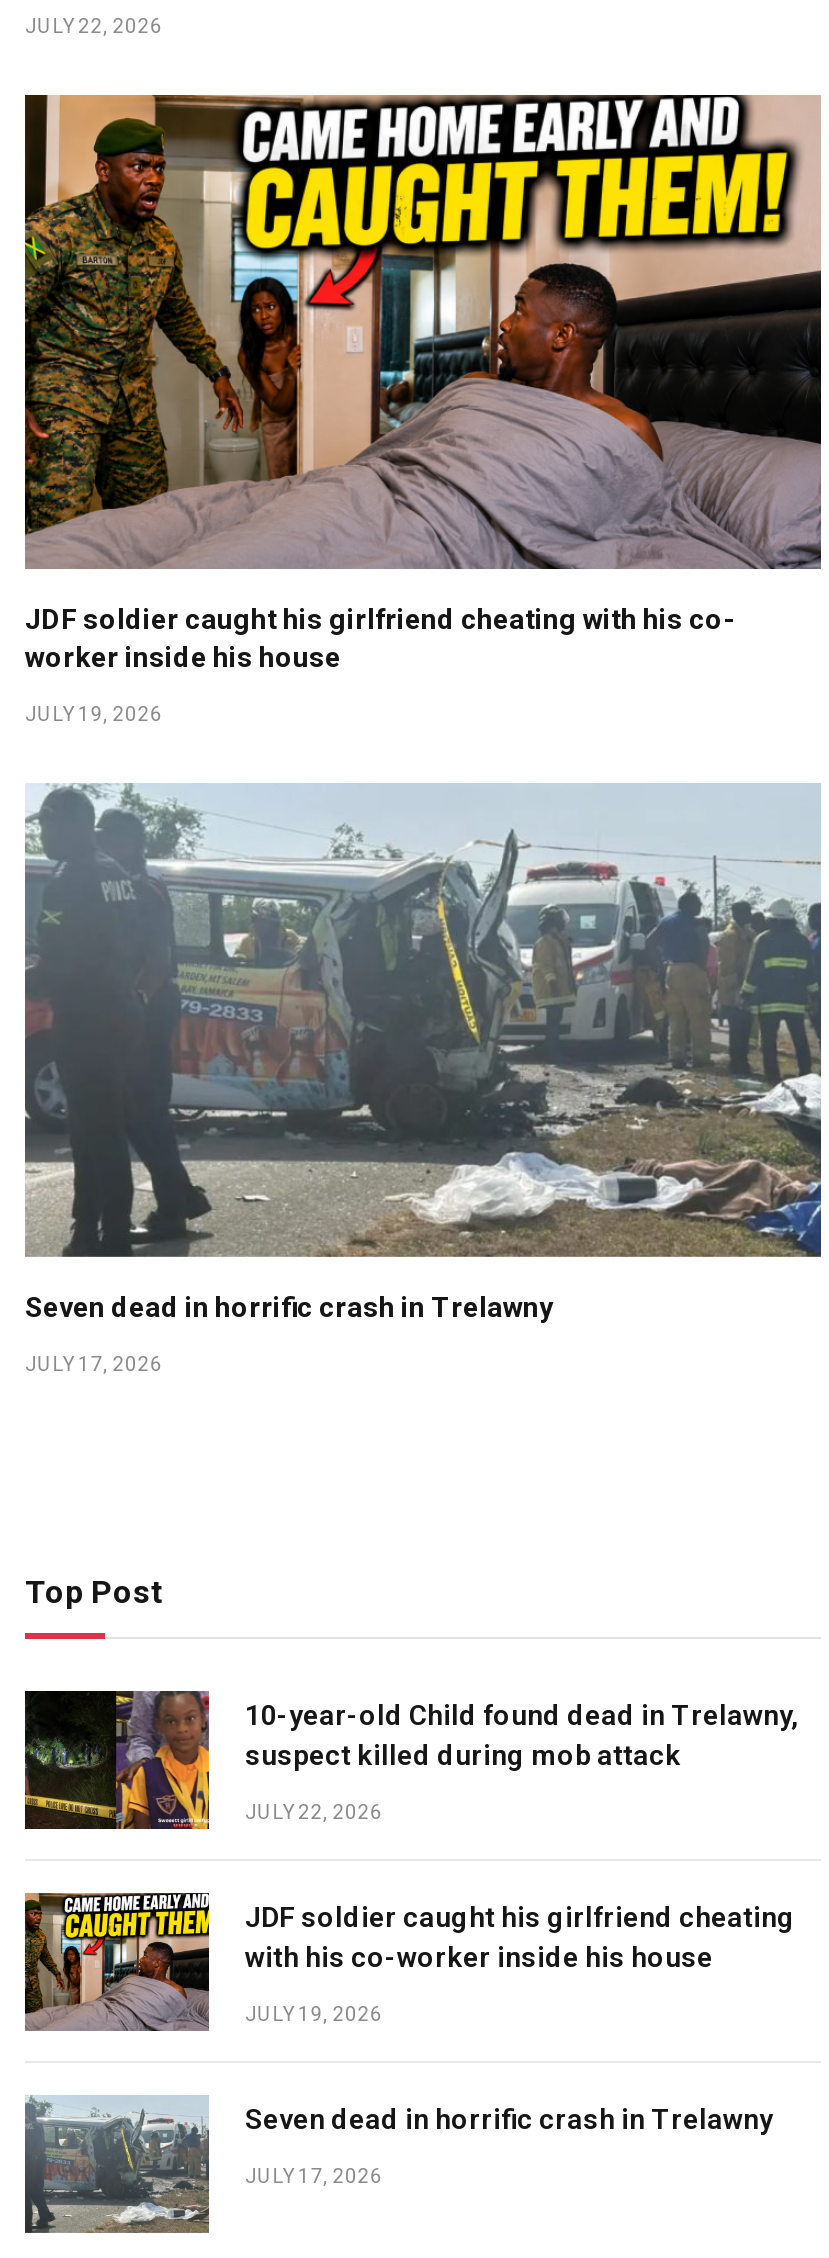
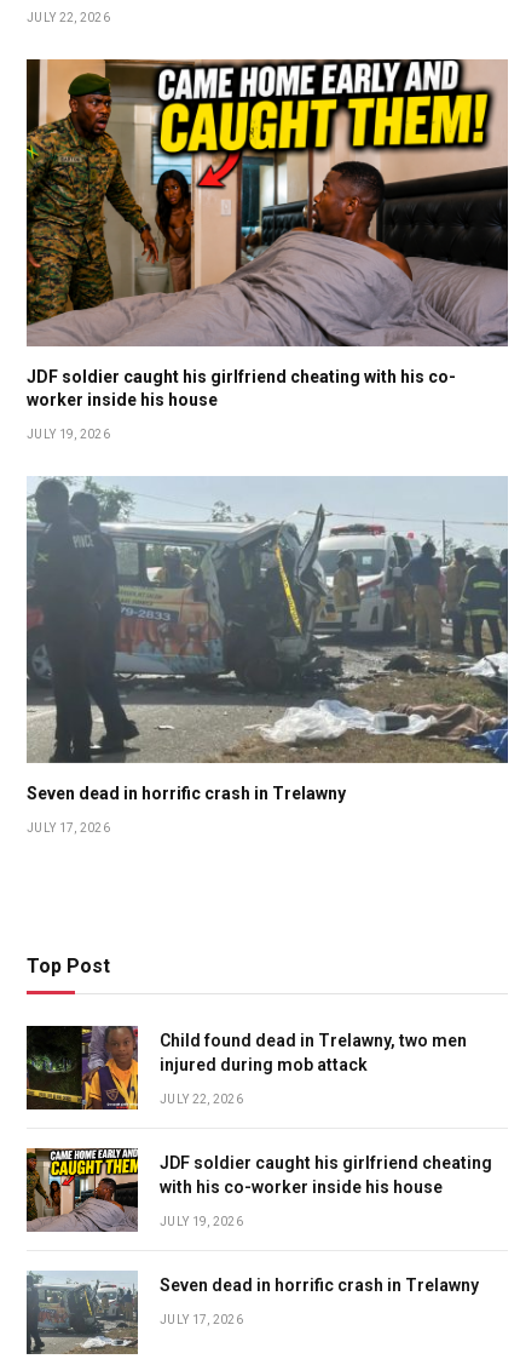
[245,1699,799,1771] 10-year-old Child found dead in Trelawny, | suspect killed during mob attack -> [160,1031,467,1074] Child found dead in Trelawny, two men | injured during mob attack

